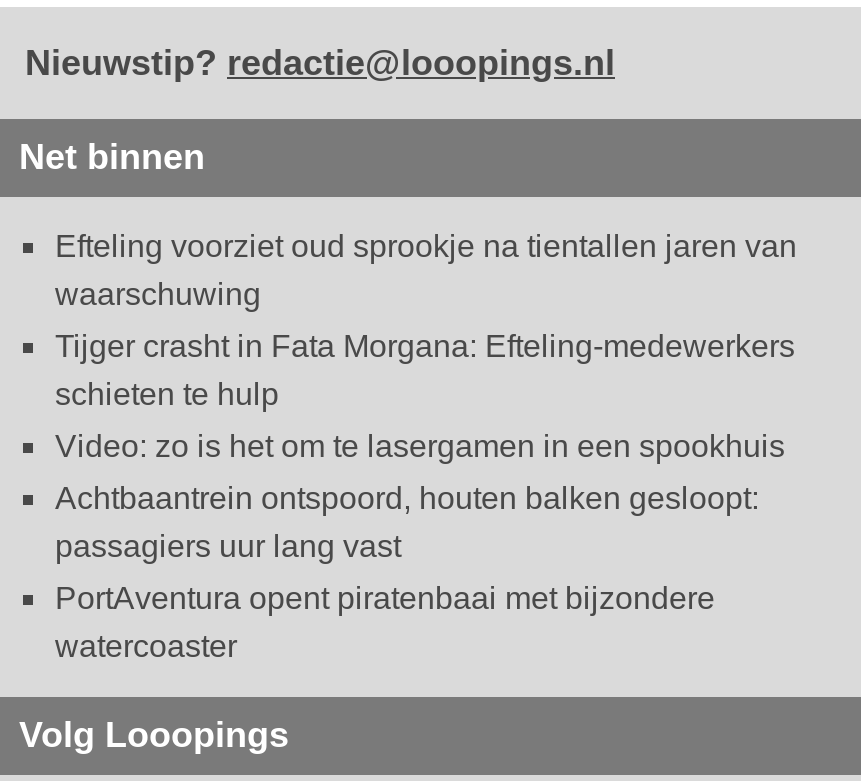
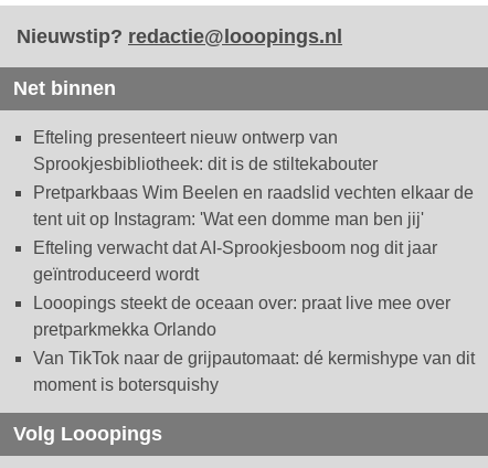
[55,228,797,310] Efteling voorziet oud sprookje na tientallen jaren van | waarschuwing -> [33,127,378,173] Efteling presenteert nieuw ontwerp van | Sprookjesbibliotheek: dit is de stiltekabouter
[55,328,795,410] Tijger crasht in Fata Morgana: Efteling-medewerkers | schieten te hulp -> [33,183,474,228] Pretparkbaas Wim Beelen en raadslid vechten elkaar de | tent uit op Instagram: 'Wat een domme man ben jij'
[55,428,785,462] Video: zo is het om te lasergamen in een spookhuis -> [33,238,437,283] Efteling verwacht dat AI-Sprookjesboom nog dit jaar | geïntroduceerd wordt
[55,480,759,562] Achtbaantrein ontspoord, houten balken gesloopt: | passagiers uur lang vast -> [33,293,450,338] Looopings steekt de oceaan over: praat live mee over | pretparkmekka Orlando
[55,580,715,662] PortAventura opent piratenbaai met bijzondere | watercoaster -> [33,348,475,393] Van TikTok naar de grijpautomaat: dé kermishype van dit | moment is botersquishy

